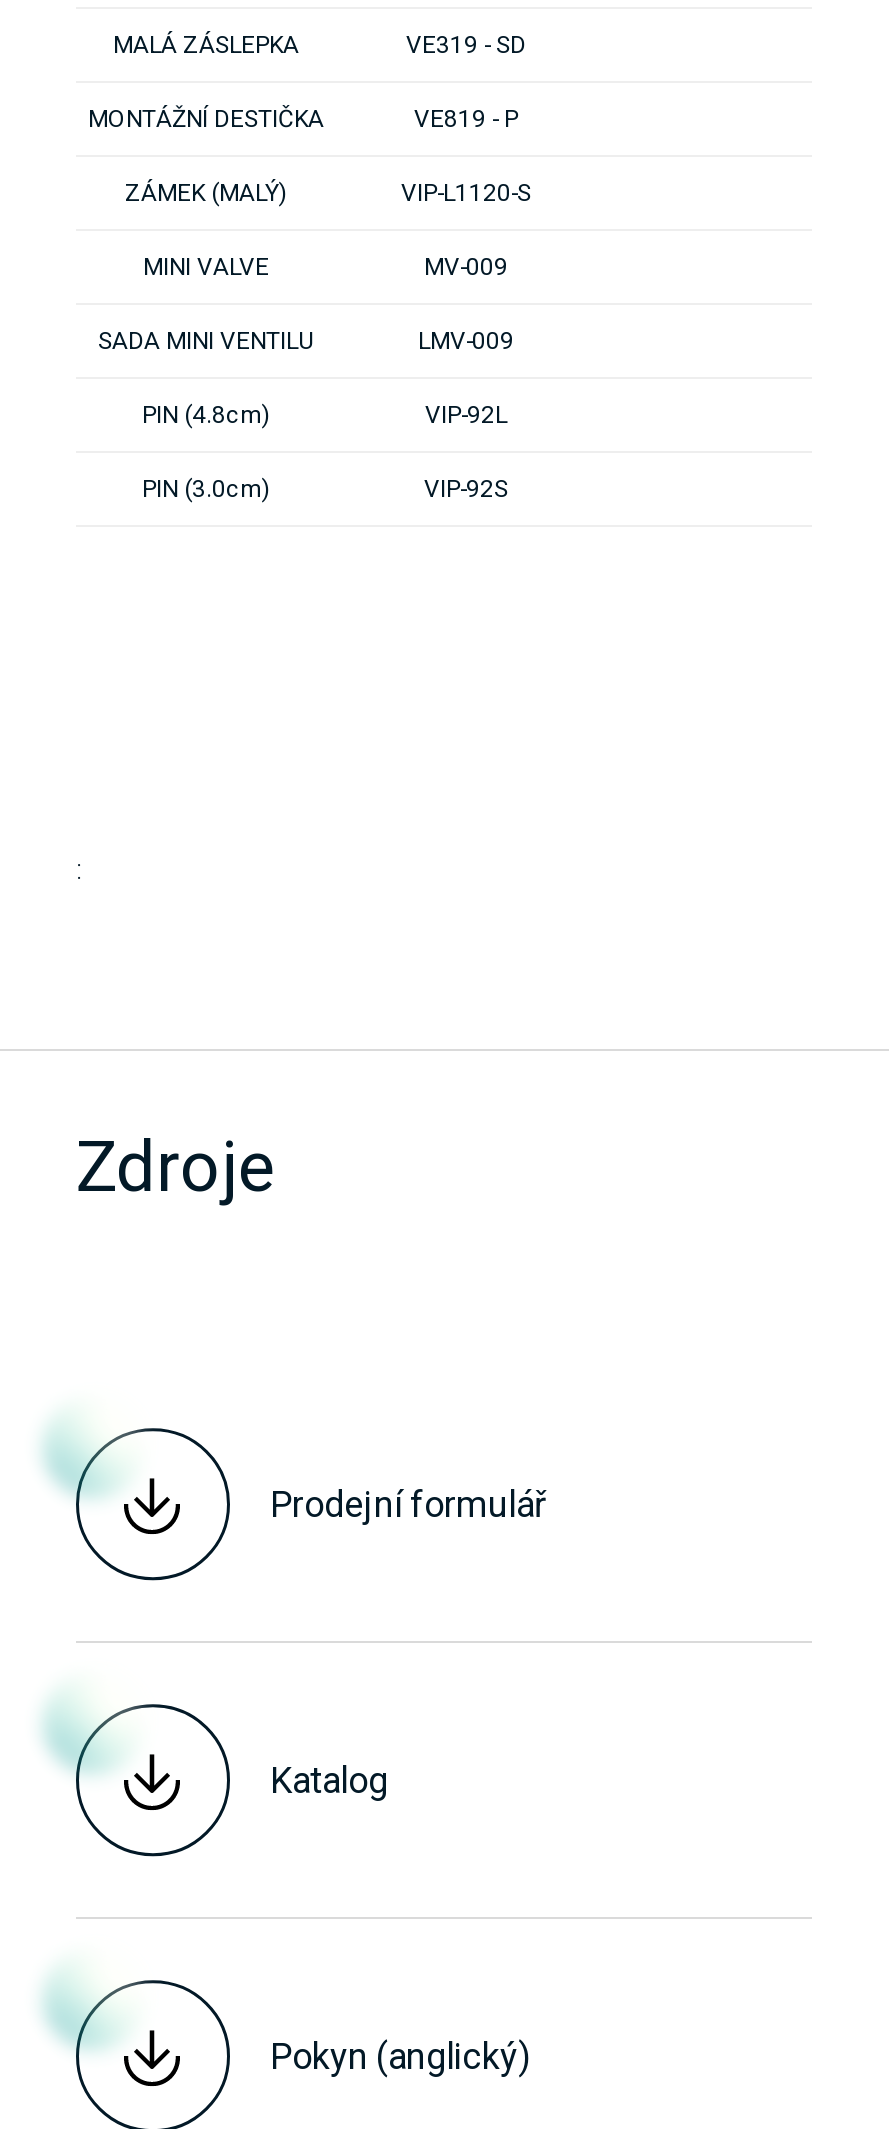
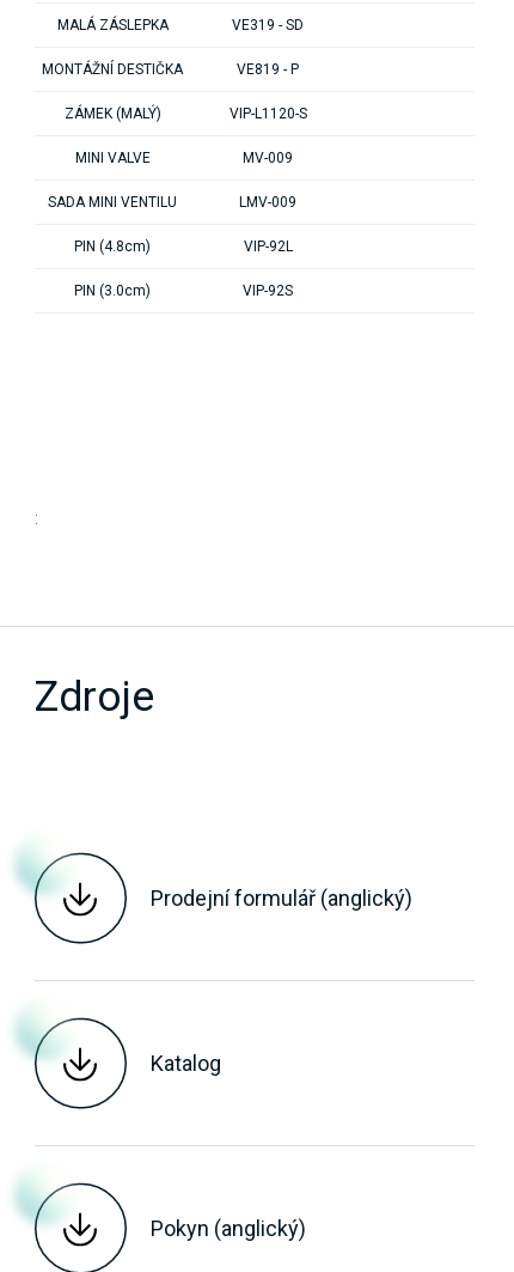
[270,1484,546,1526] Prodejní formulář -> [151,886,412,911] Prodejní formulář (anglický)

